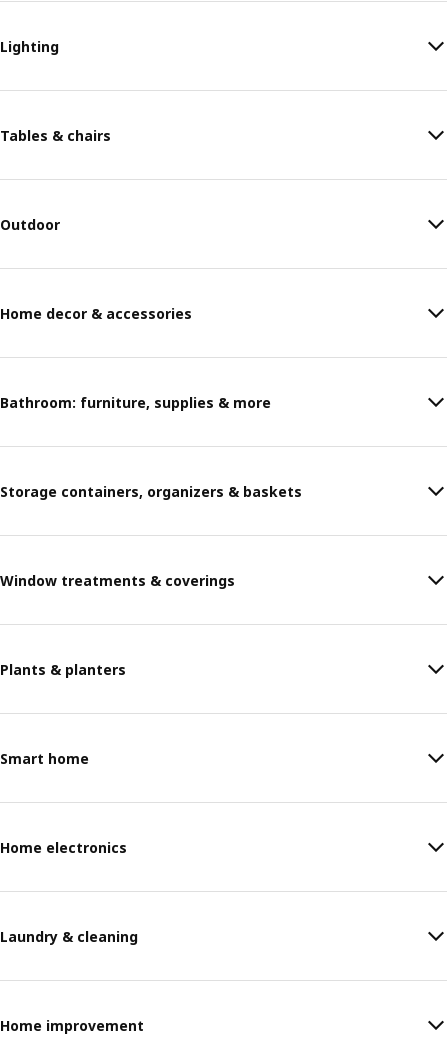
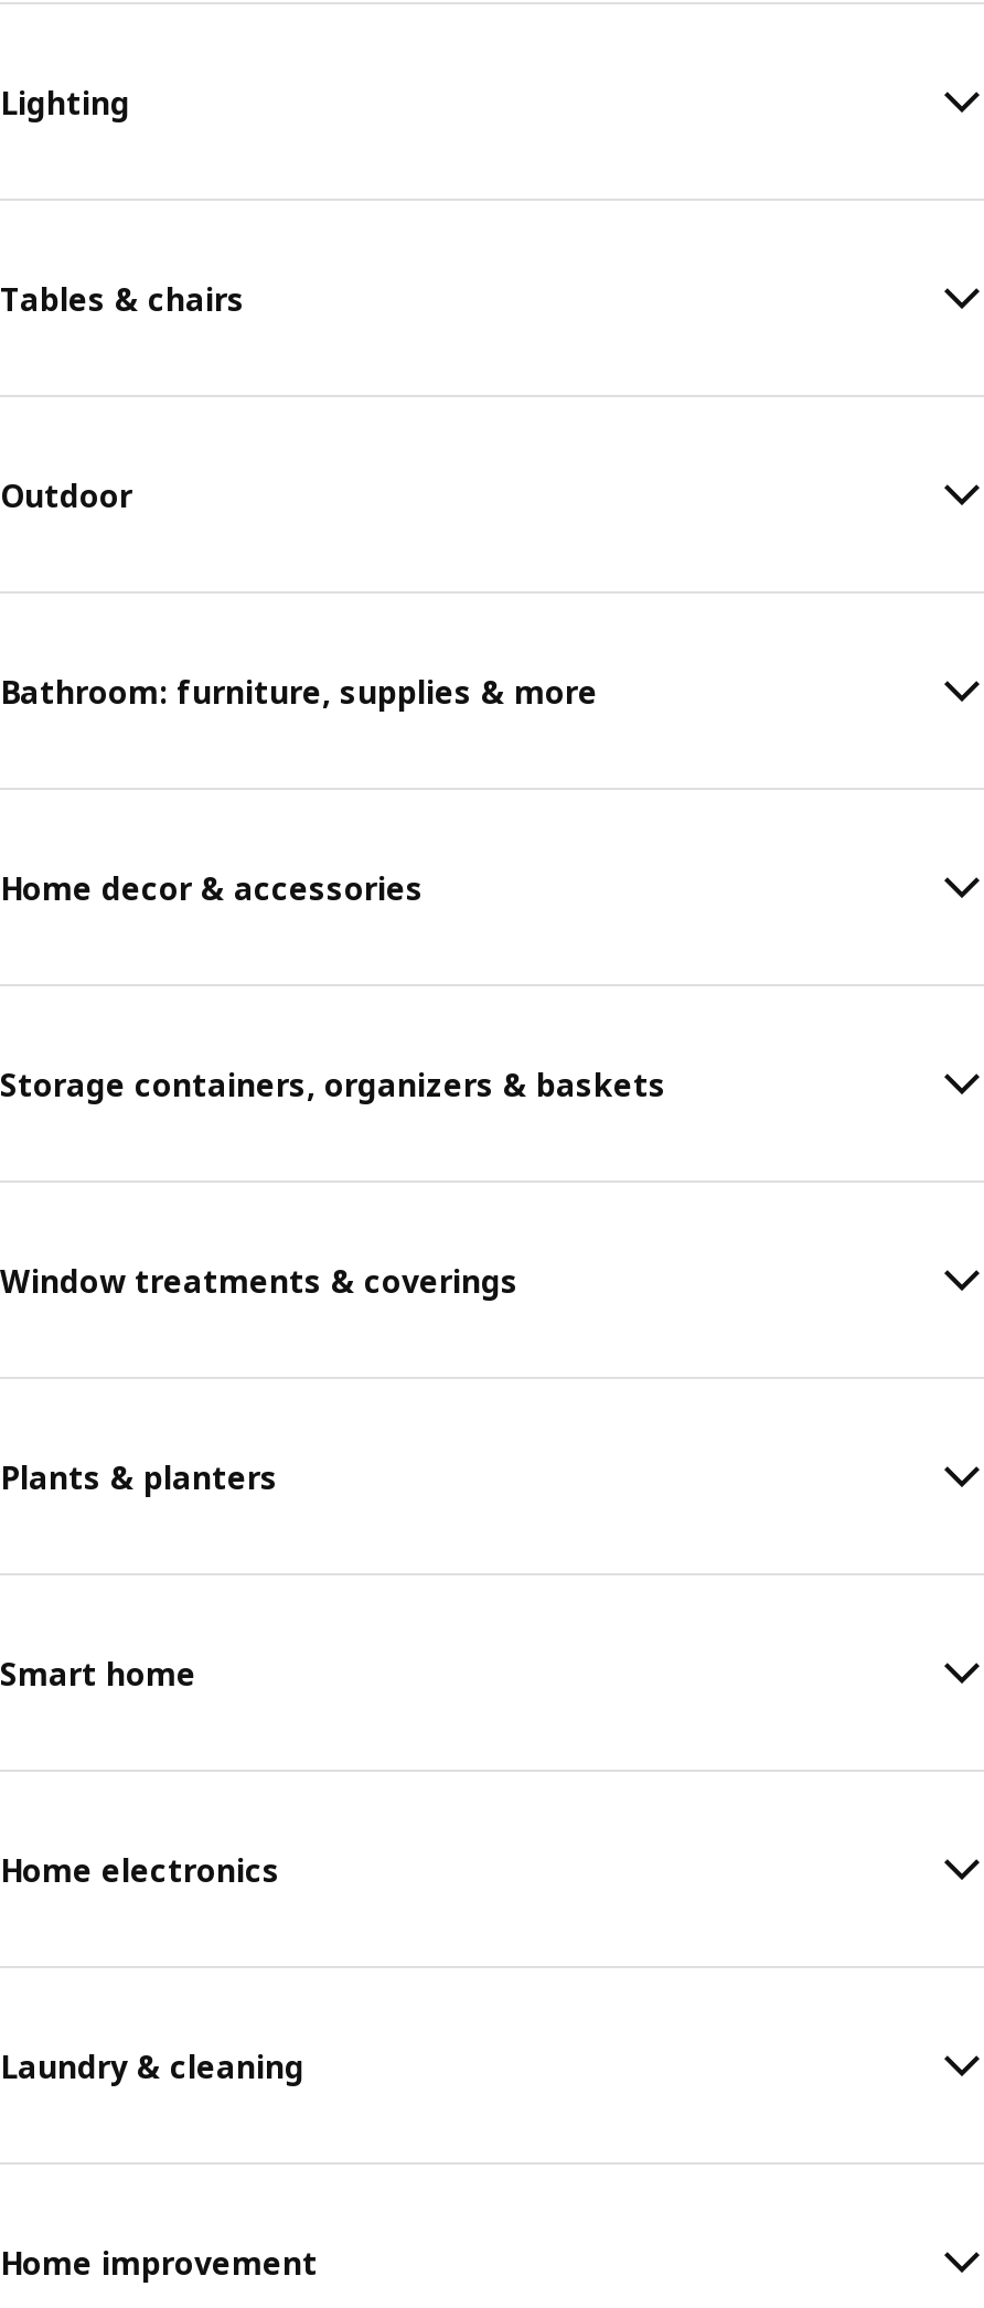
moved [0,303,192,322] -> [0,866,424,908]: Home decor & accessories
moved [0,392,271,411] -> [0,670,598,712]: Bathroom: furniture, supplies & more

